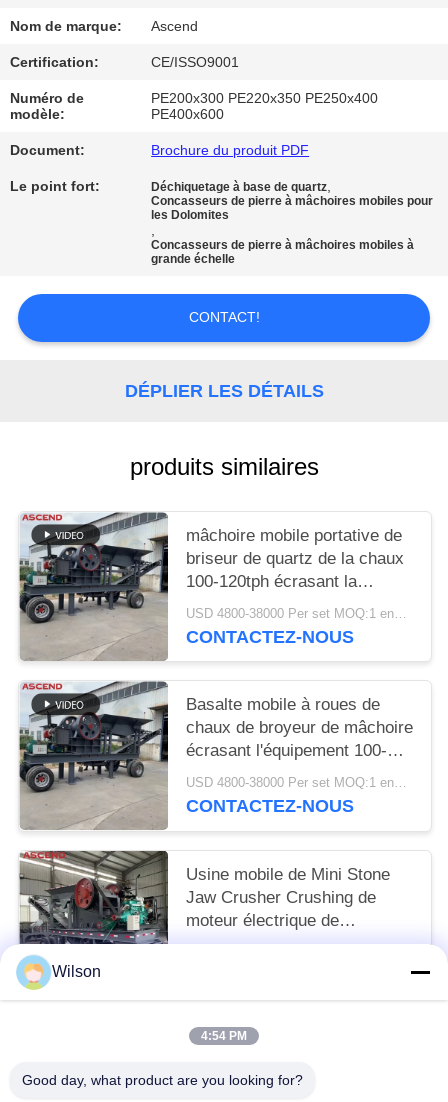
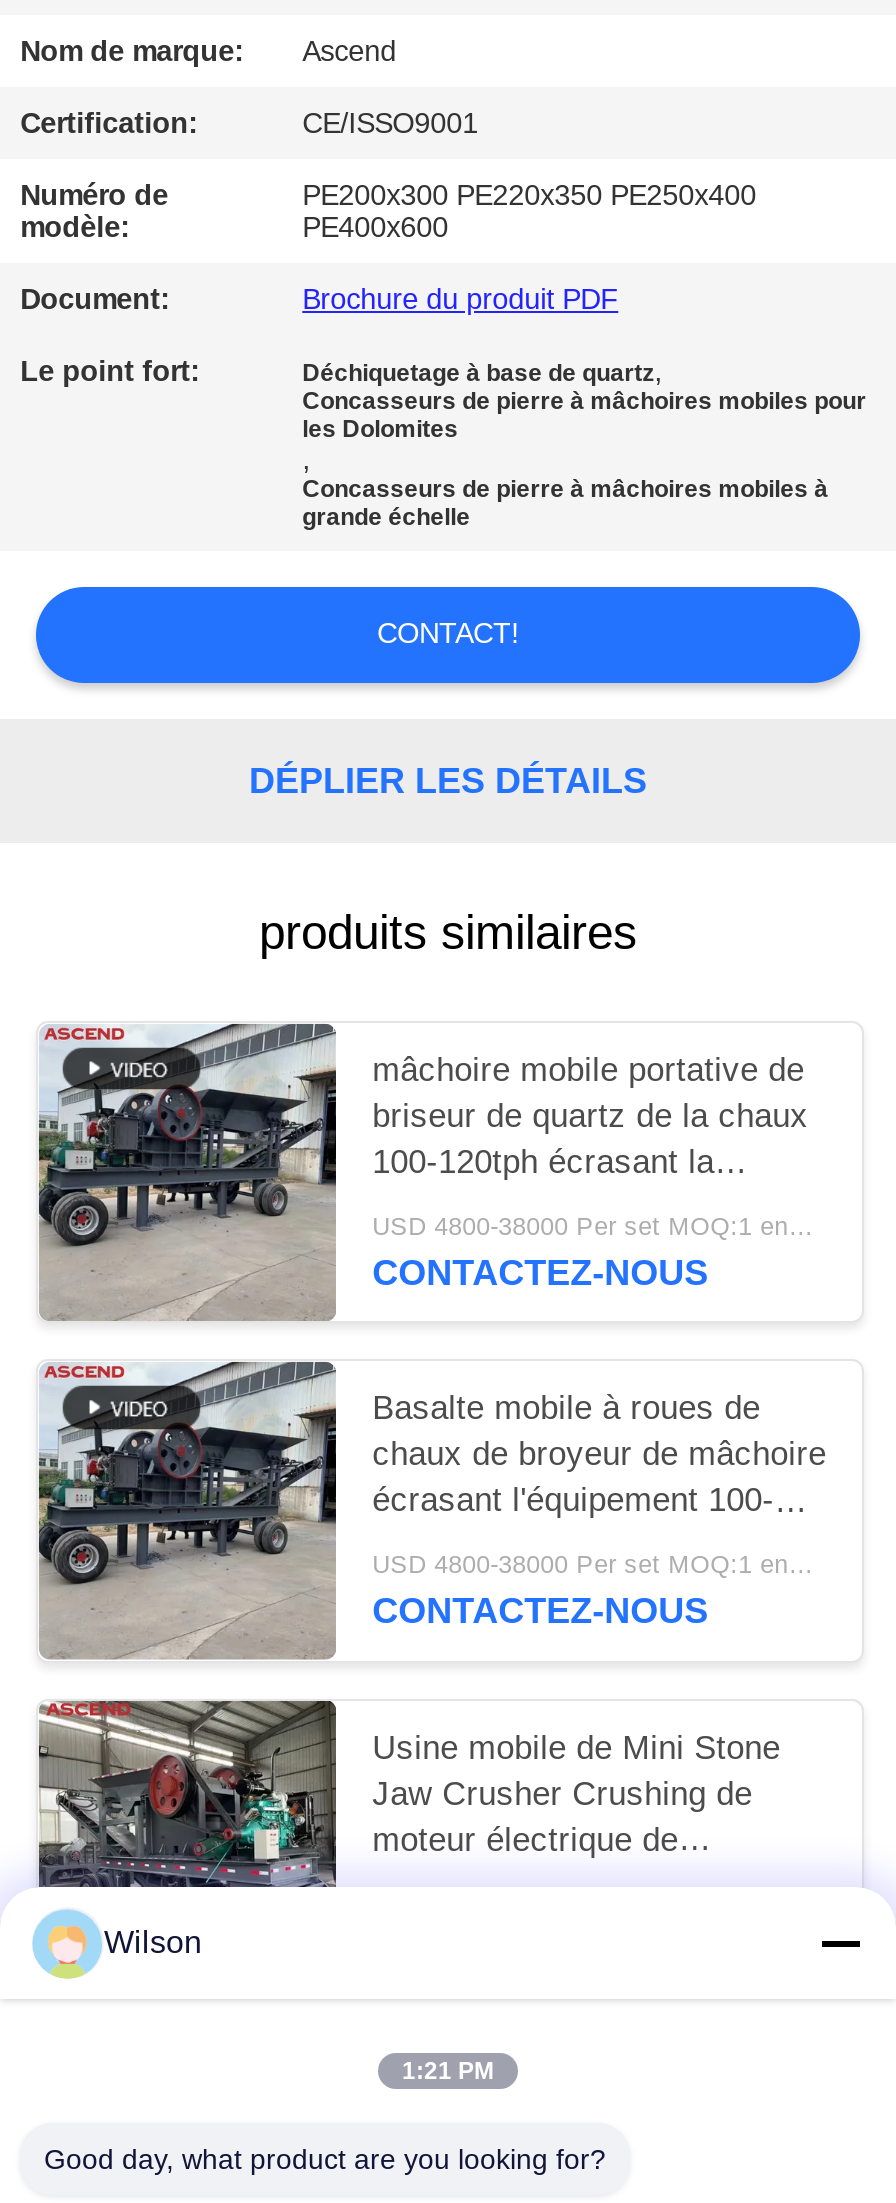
[201,1029,247,1043] 4:54 PM -> [402,2057,494,2085] 1:21 PM

